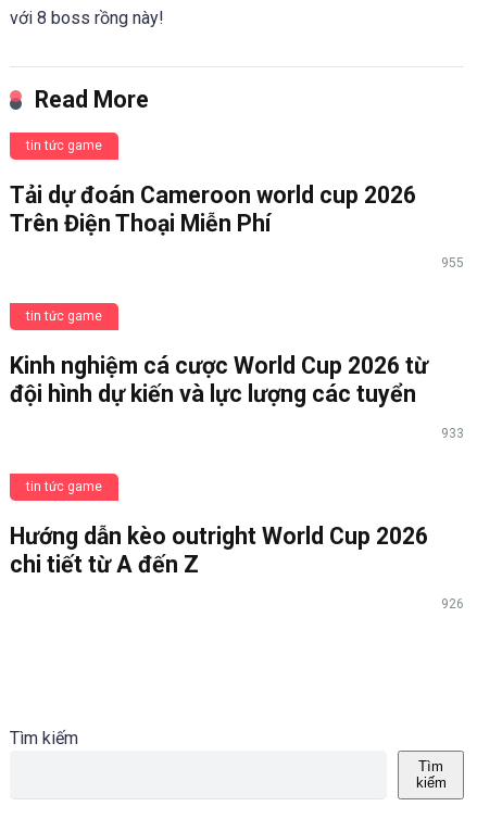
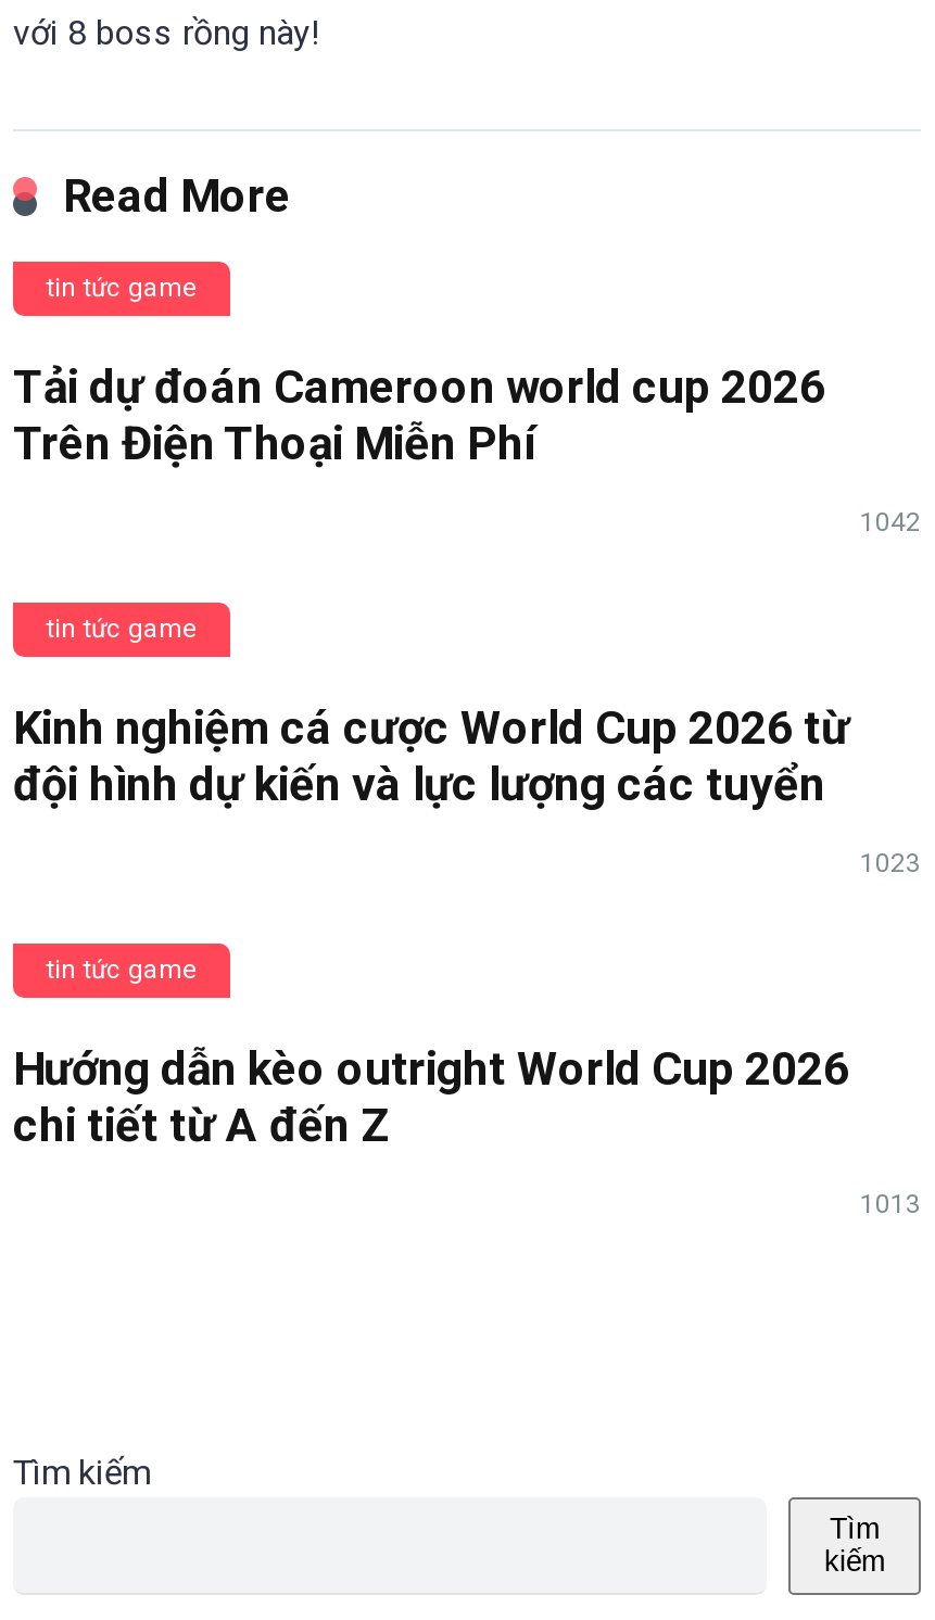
[441,255,464,270] 955 -> [860,506,921,537] 1042
[441,425,464,441] 933 -> [860,847,921,878] 1023
[441,596,464,611] 926 -> [860,1188,921,1219] 1013

